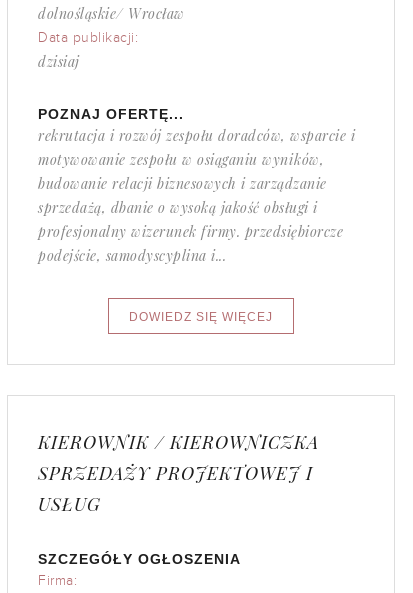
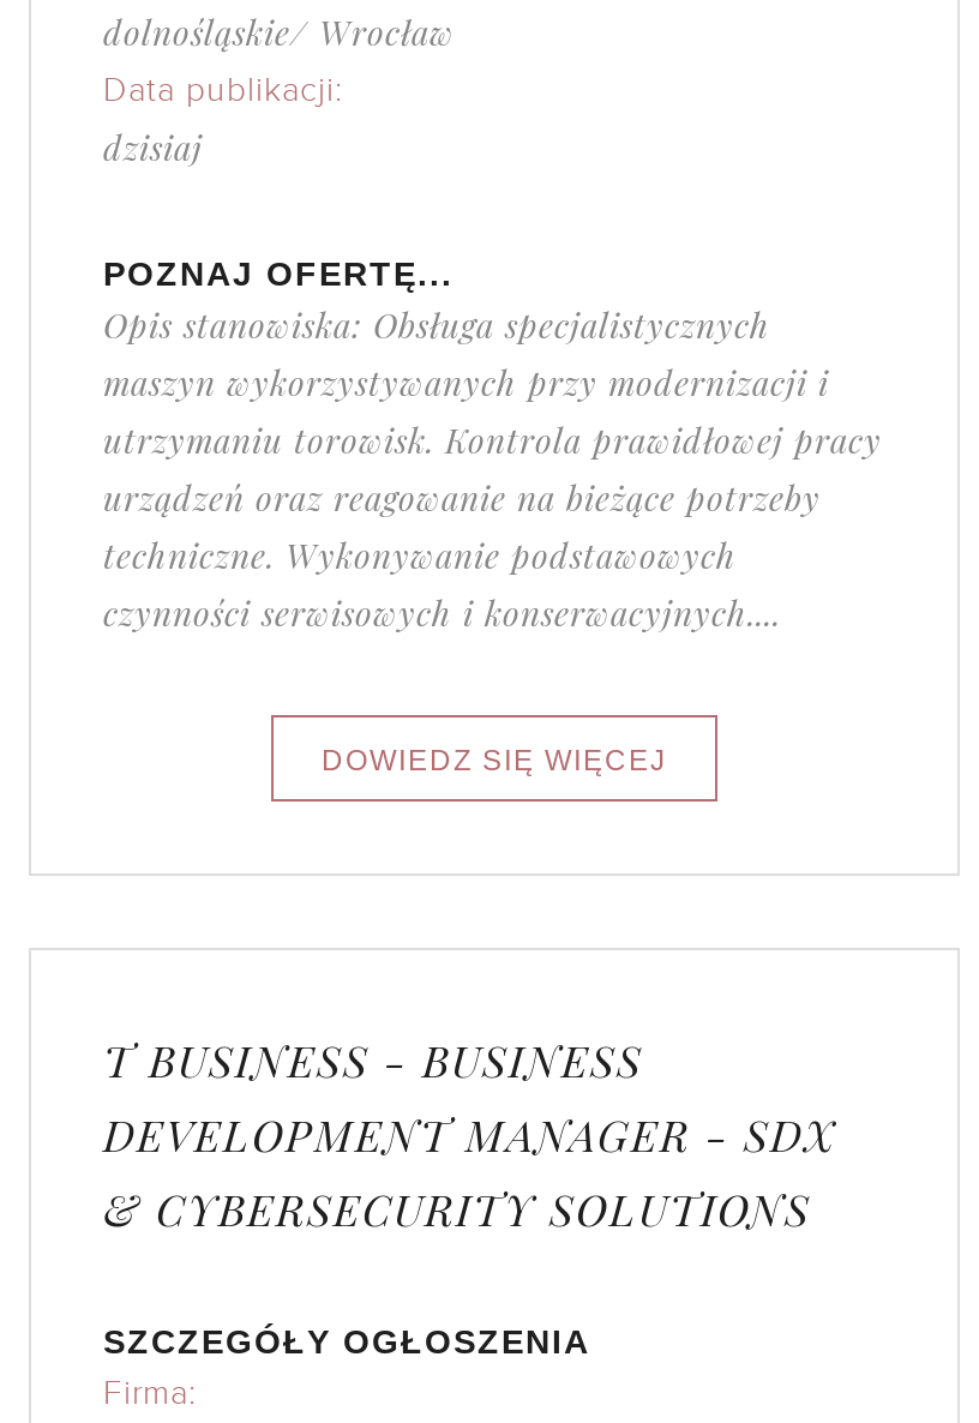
[38,126,355,265] rekrutacja i rozwój zespołu doradców, wsparcie i | motywowanie zespołu w osiąganiu wyników, | budowanie relacji biznesowych i zarządzanie | sprzedażą, dbanie o wysoką jakość obsługi i | profesjonalny wizerunek firmy. przedsiębiorcze | podejście, samodyscyplina i... -> [103,302,882,636] Opis stanowiska: Obsługa specjalistycznych | maszyn wykorzystywanych przy modernizacji i | utrzymaniu torowisk. Kontrola prawidłowej pracy | urządzeń oraz reagowanie na bieżące potrzeby | techniczne. Wykonywanie podstawowych | czynności serwisowych i konserwacyjnych....
[38,430,319,516] KIEROWNIK / KIEROWNICZKA | SPRZEDAŻY PROJEKTOWEJ I | USŁUG -> [103,1032,837,1238] T BUSINESS - BUSINESS | DEVELOPMENT MANAGER - SDX | & CYBERSECURITY SOLUTIONS

